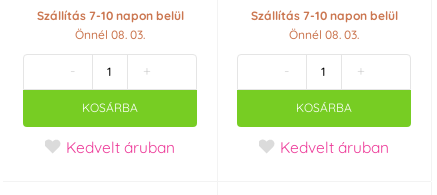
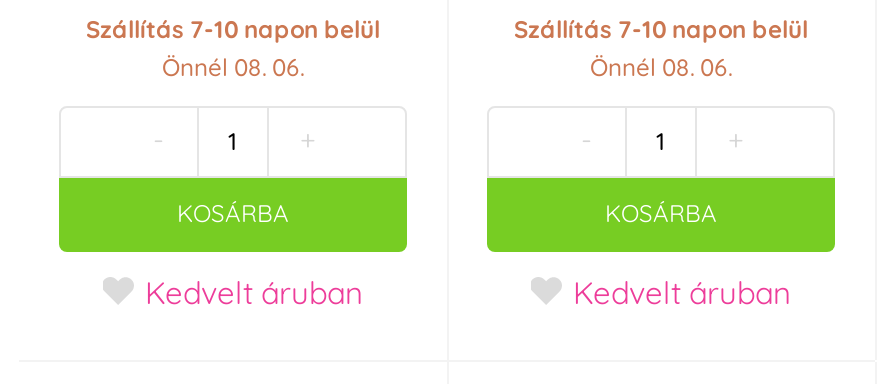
[75,26,145,41] Önnél 08. 03. -> [162,51,304,81] Önnél 08. 06.
[289,26,359,41] Önnél 08. 03. -> [590,51,732,81] Önnél 08. 06.

